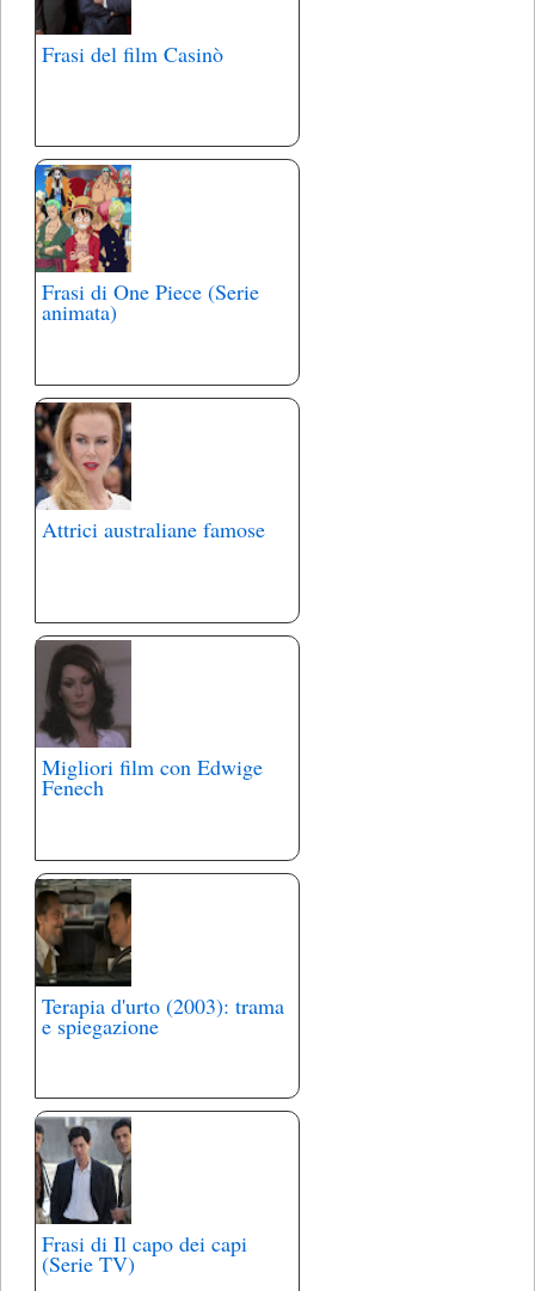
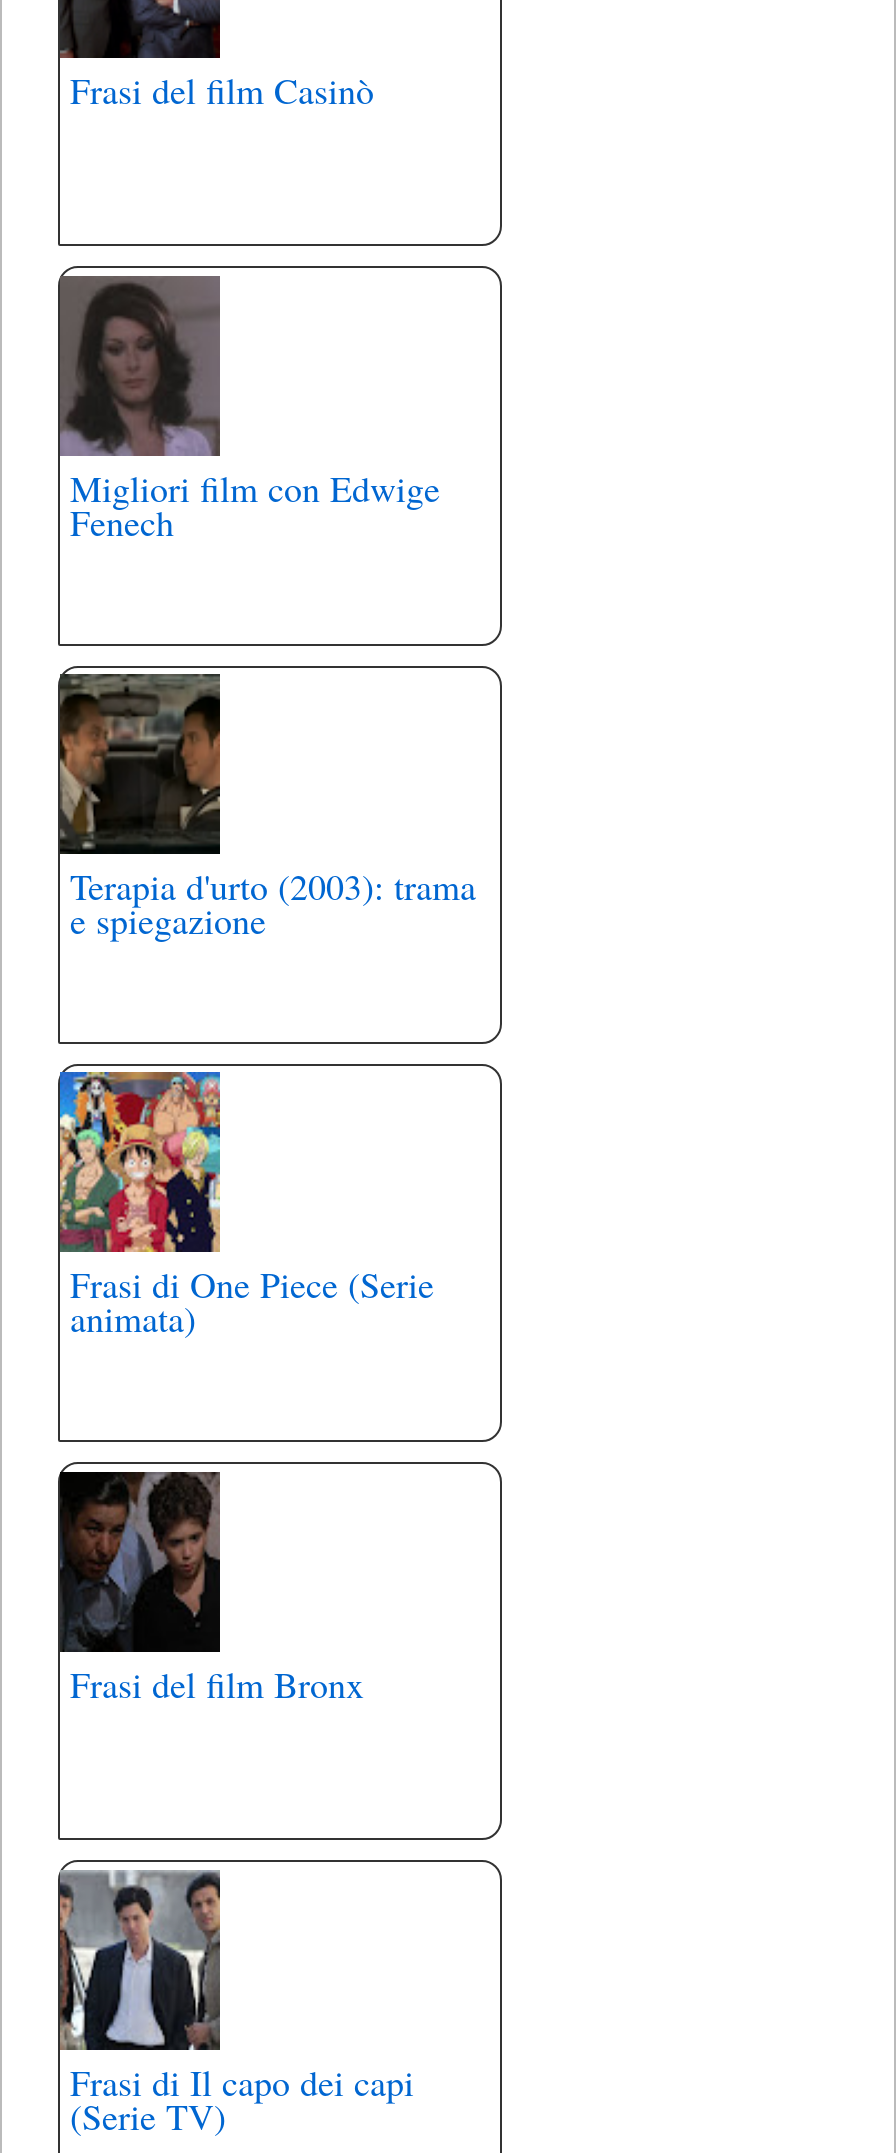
moved [35,164,259,326] -> [58,1070,434,1343]: [image] | Frasi di One Piece (Serie | animata)
[36,402,265,544] [image] | Attrici australiane famose -> none
moved [36,641,284,1040] -> [60,278,476,945]: [image] | Migliori film con Edwige | Fenech | Terapia d'urto (2003): trama | e spiegazione
none -> [60,1474,364,1707] [image] | Frasi del film Bronx

